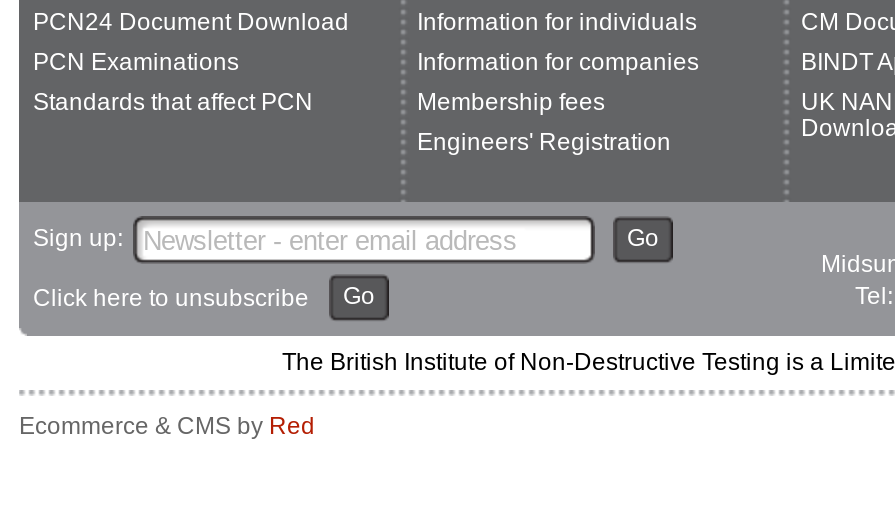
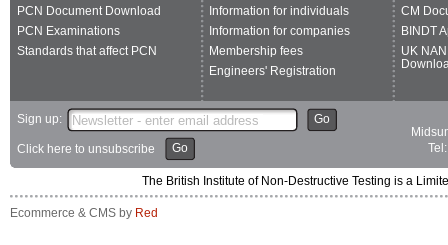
[33,8,349,36] PCN24 Document Download -> [17,4,161,18] PCN Document Download

